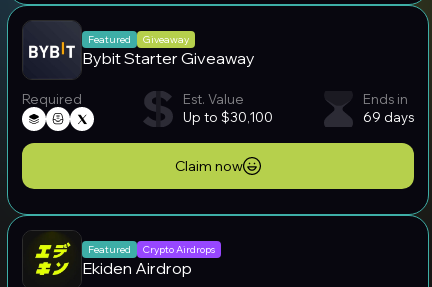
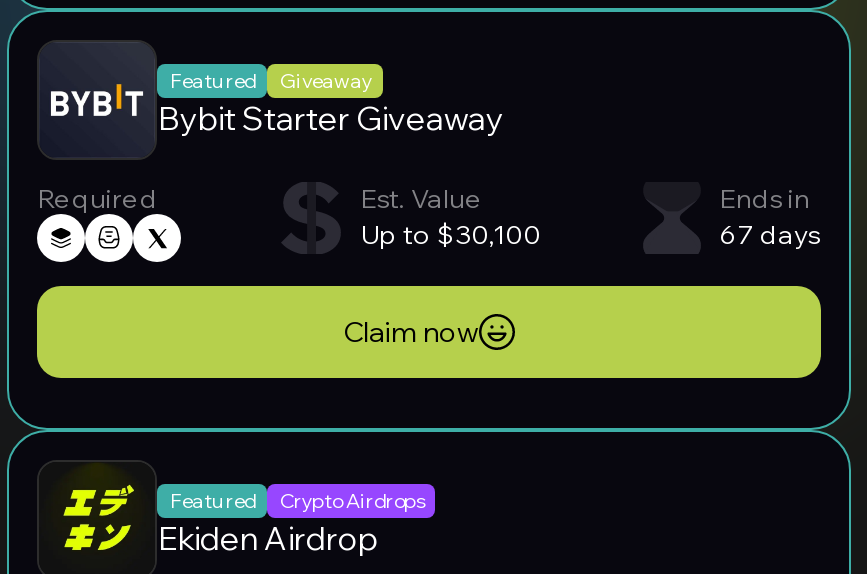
[362,109,413,125] 69 days -> [720,218,820,250] 67 days

